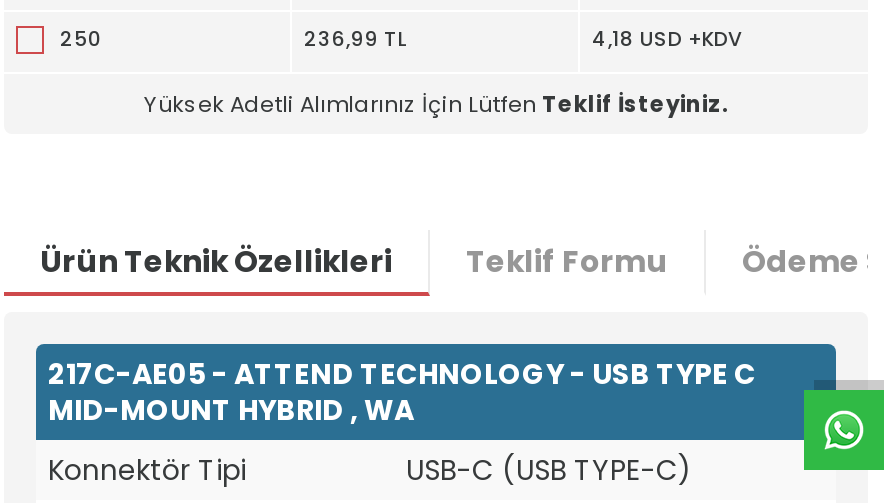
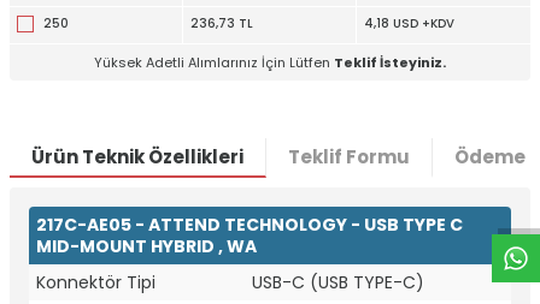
[304,25,408,55] 236,99 TL -> [190,15,253,33] 236,73 TL

